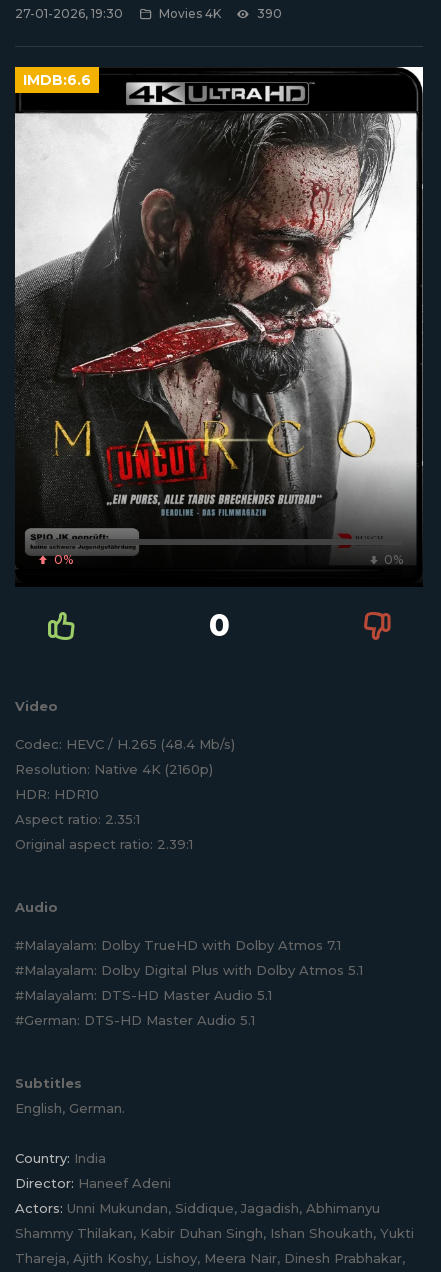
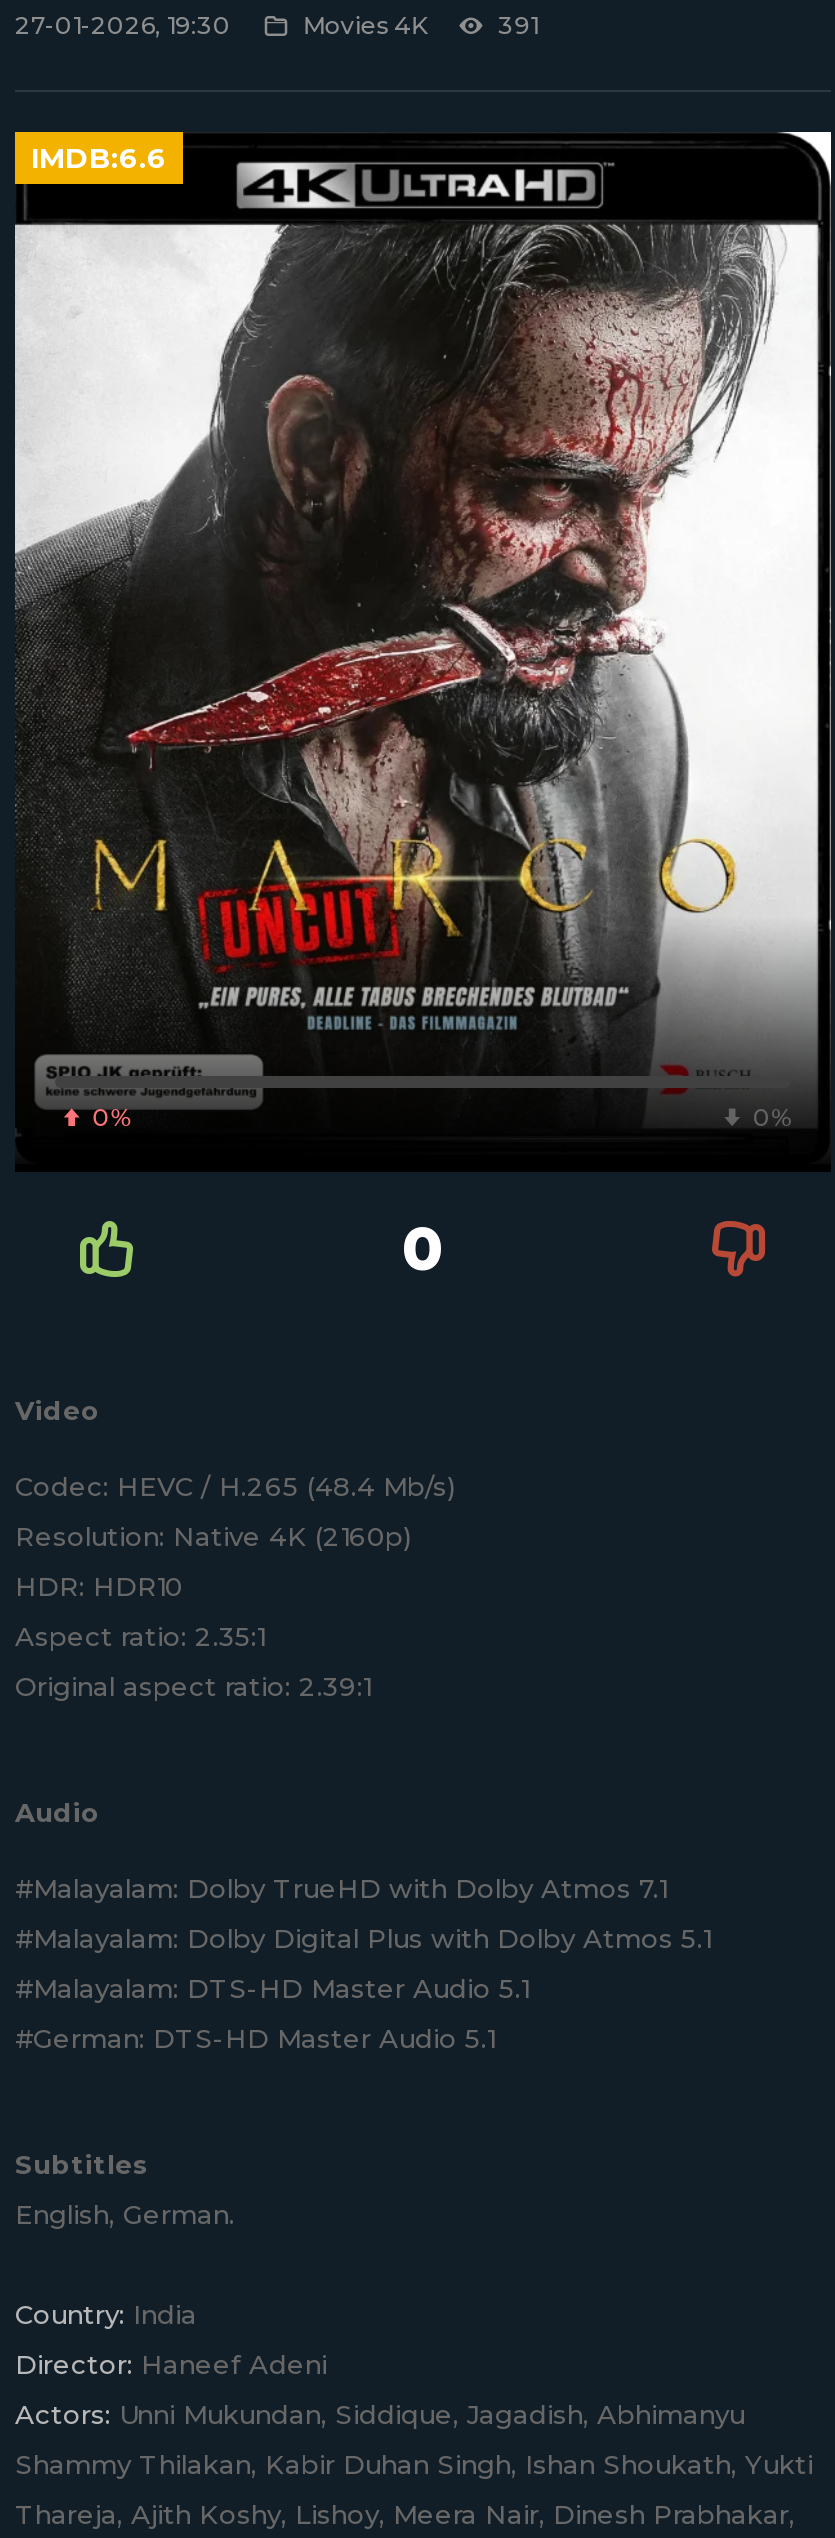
[257,6,282,21] 390 -> [498,10,538,40] 391

